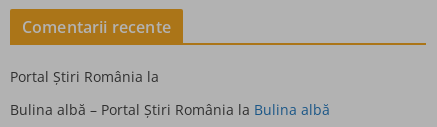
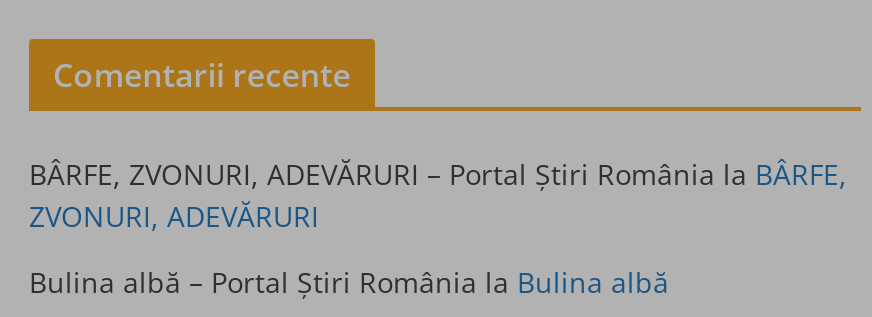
[10,67,159,86] Portal Știri România la -> [29,154,847,234] BÂRFE, ZVONURI, ADEVĂRURI – Portal Știri România la BÂRFE, | ZVONURI, ADEVĂRURI

